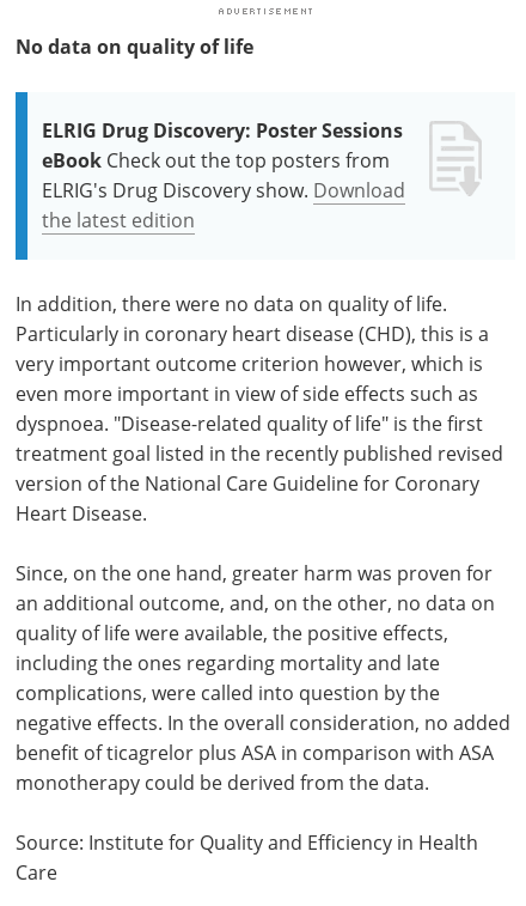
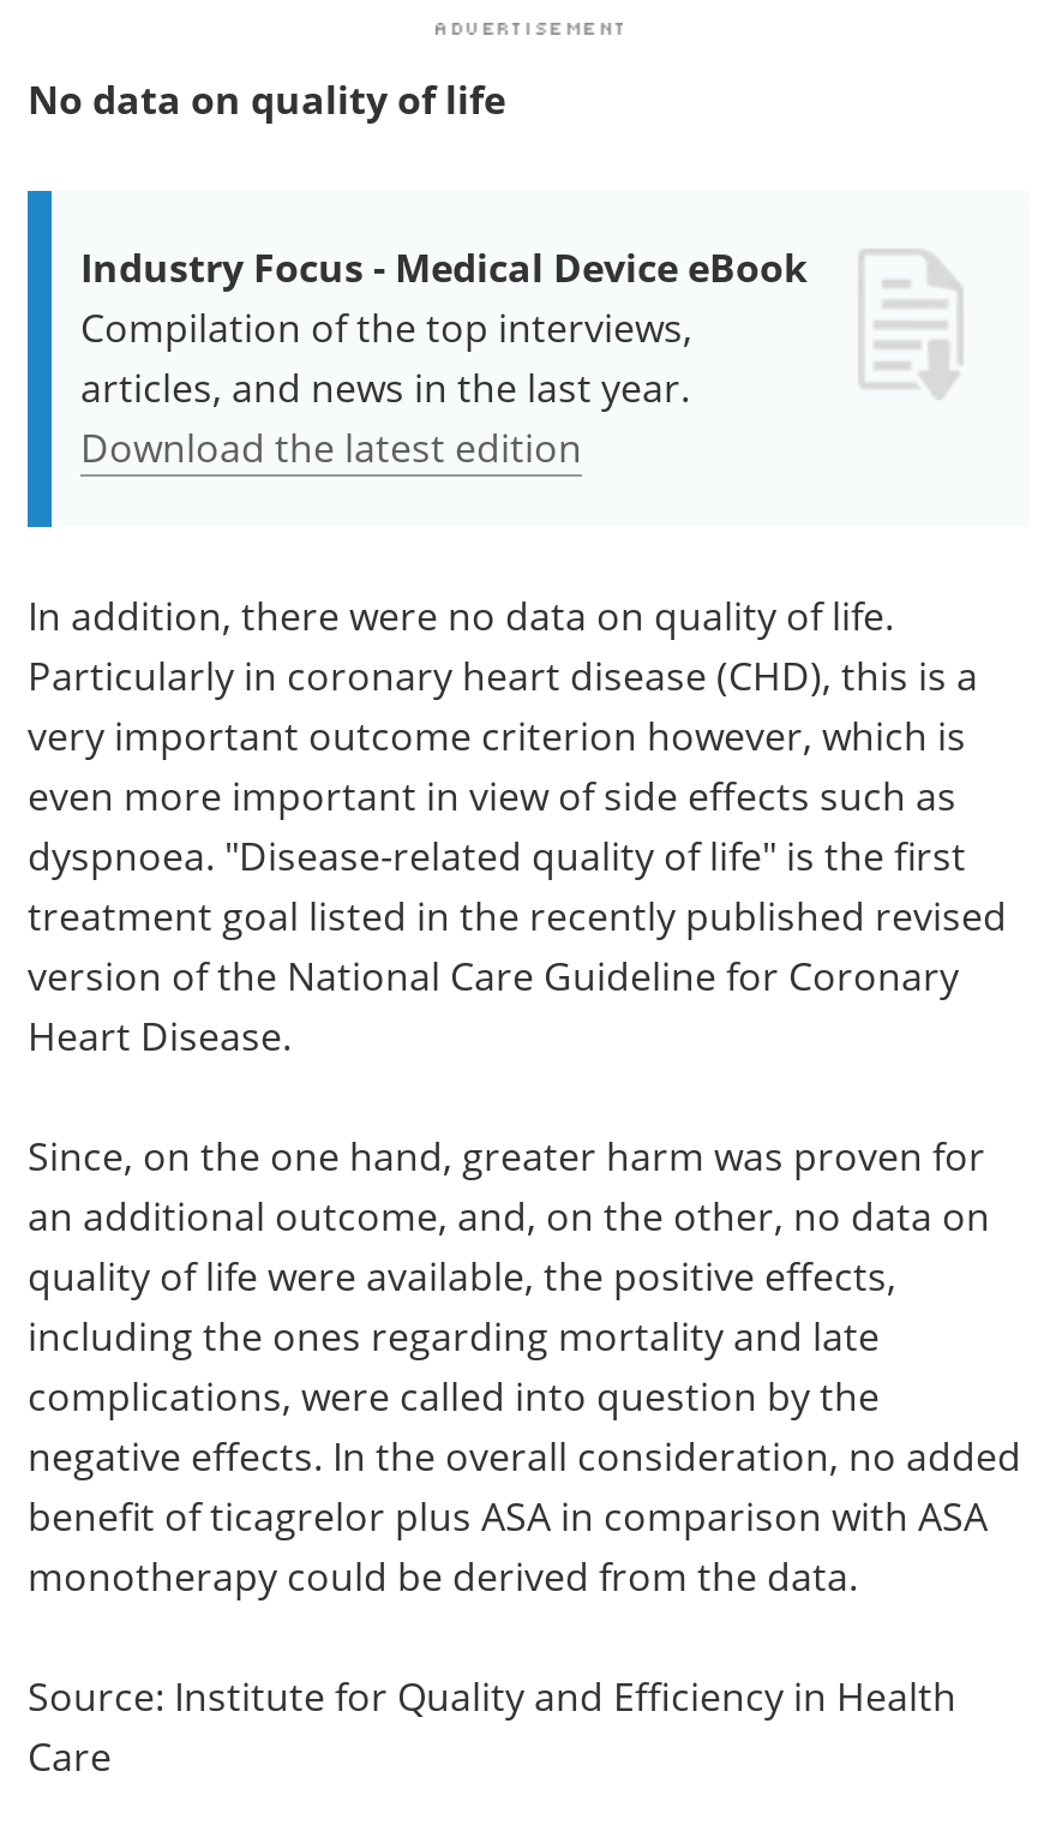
[42,117,405,233] ELRIG Drug Discovery: Poster Sessions | eBook Check out the top posters from | ELRIG's Drug Discovery show. Download | the latest edition -> [80,241,808,474] Industry Focus - Medical Device eBook | Compilation of the top interviews, | articles, and news in the last year. | Download the latest edition

